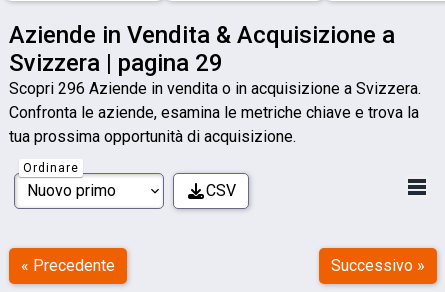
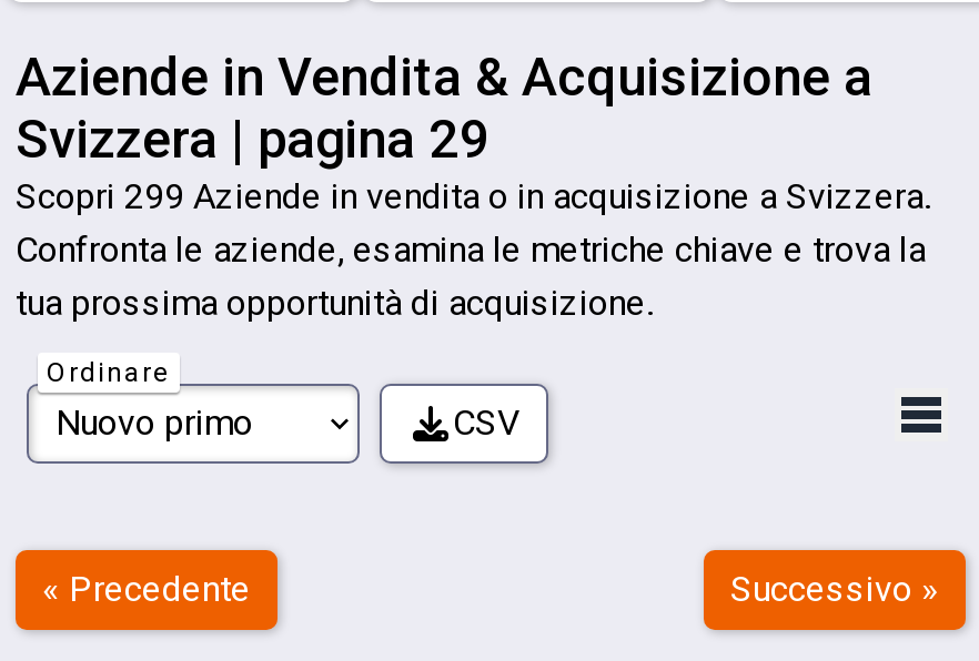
[9,79,421,98] Scopri 296 Aziende in vendita o in acquisizione a Svizzera. -> [16,175,930,217] Scopri 299 Aziende in vendita o in acquisizione a Svizzera.

